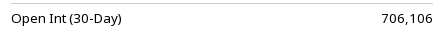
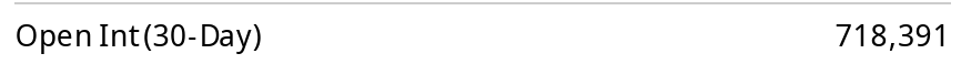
[381,9,433,27] 706,106 -> [835,15,951,54] 718,391

